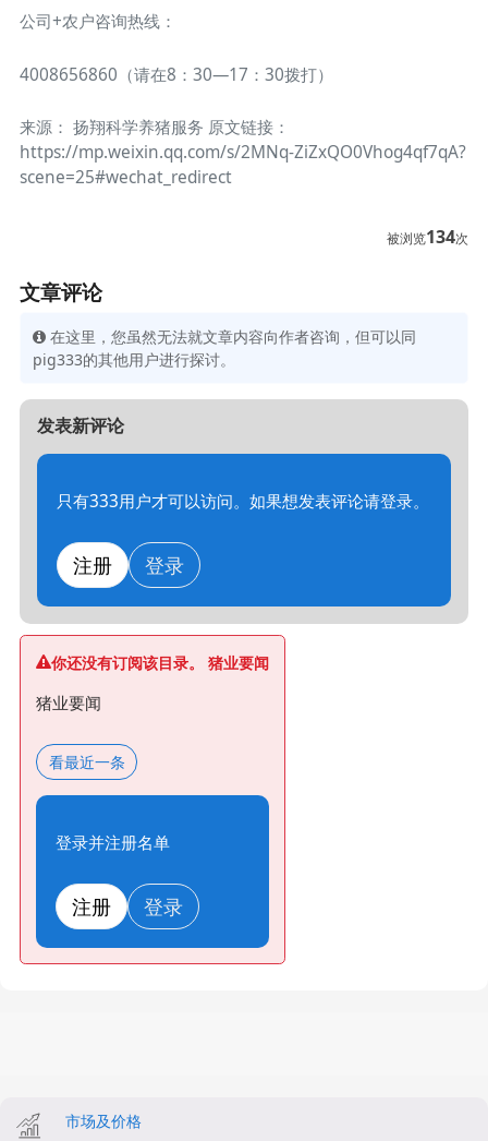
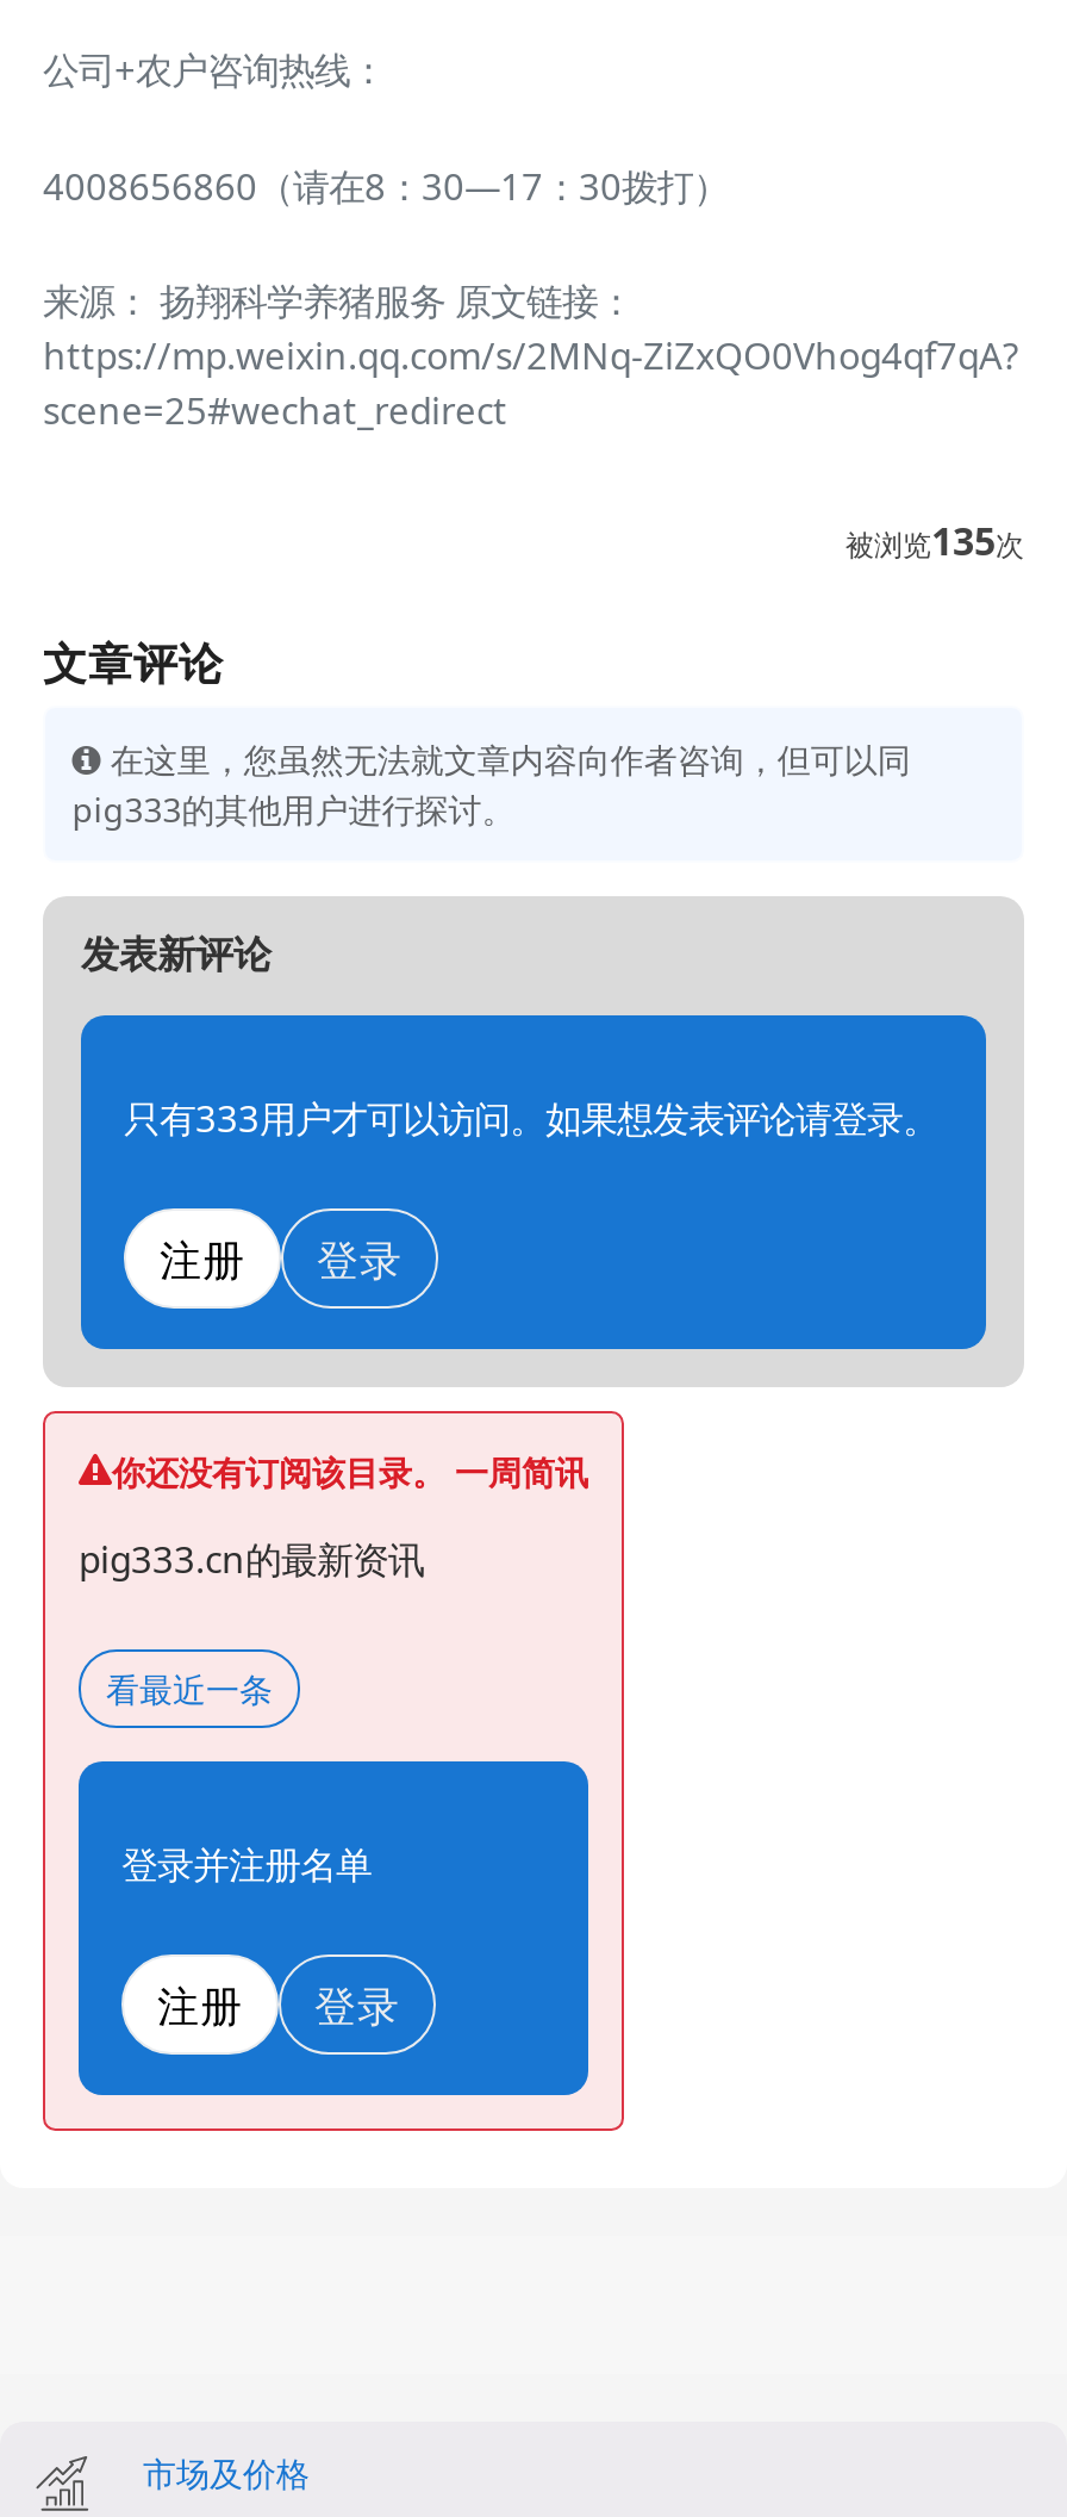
[387,224,468,248] 被浏览134次 -> [846,514,1024,566] 被浏览135次
[51,652,269,673] 你还没有订阅该目录。 猪业要闻 -> [112,1449,588,1494] 你还没有订阅该目录。 一周简讯
[36,692,101,715] 猪业要闻 -> [79,1535,424,1586] pig333.cn的最新资讯

